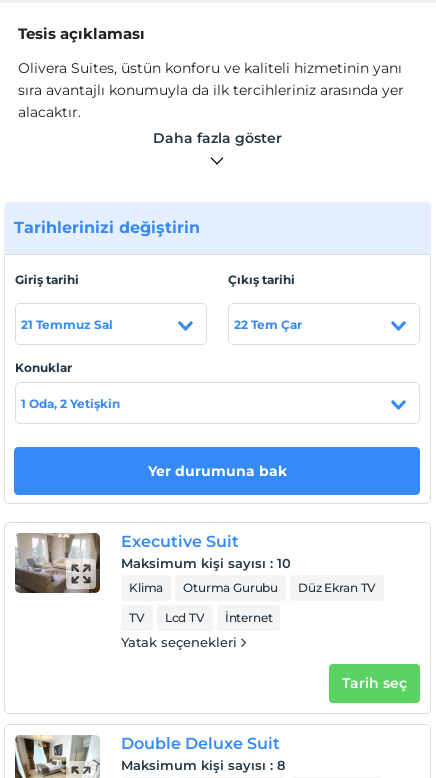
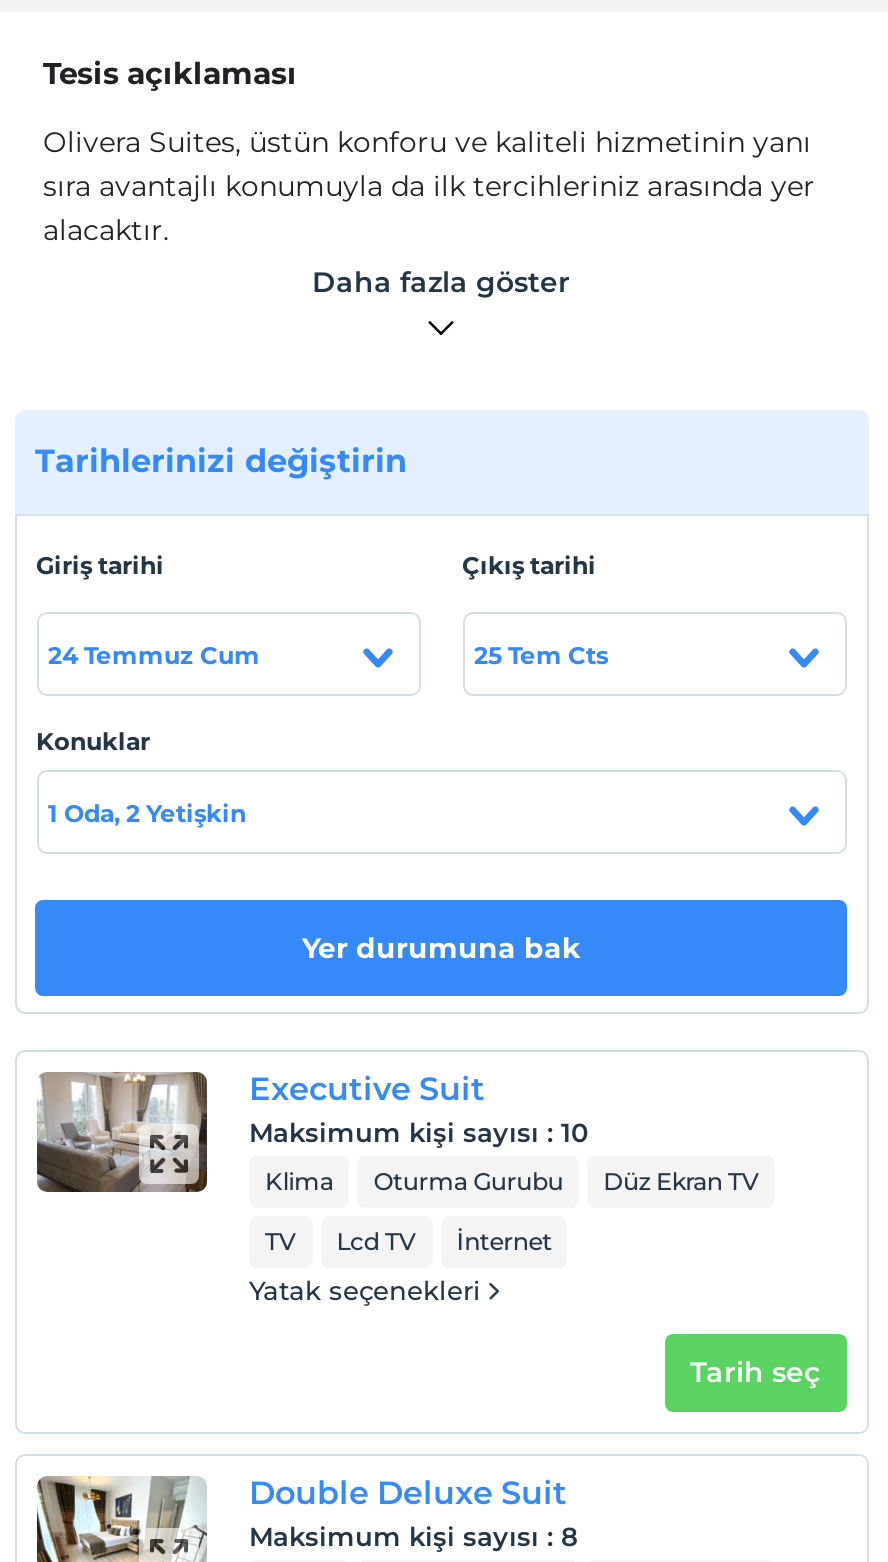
[20,316,112,331] 21 Temmuz Sal -> [48,639,260,669] 24 Temmuz Cum
[233,316,301,331] 22 Tem Çar -> [474,639,608,669] 25 Tem Cts

